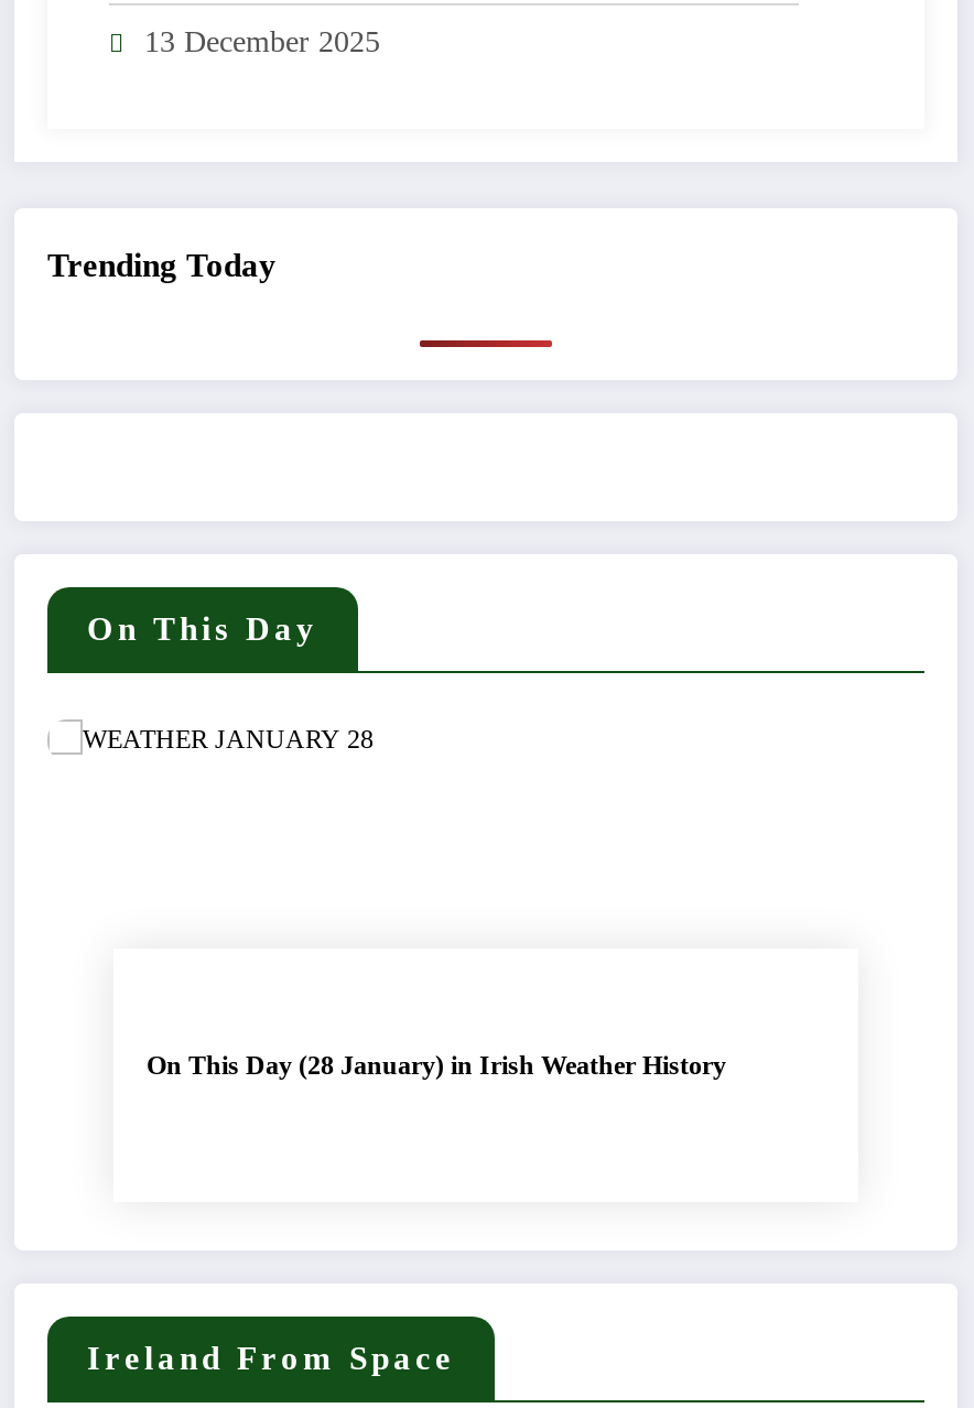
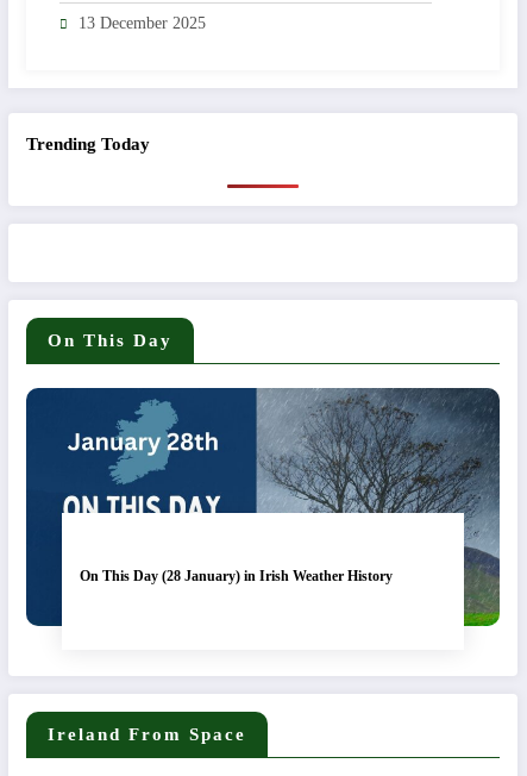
none -> [25,387,501,627] [image]

